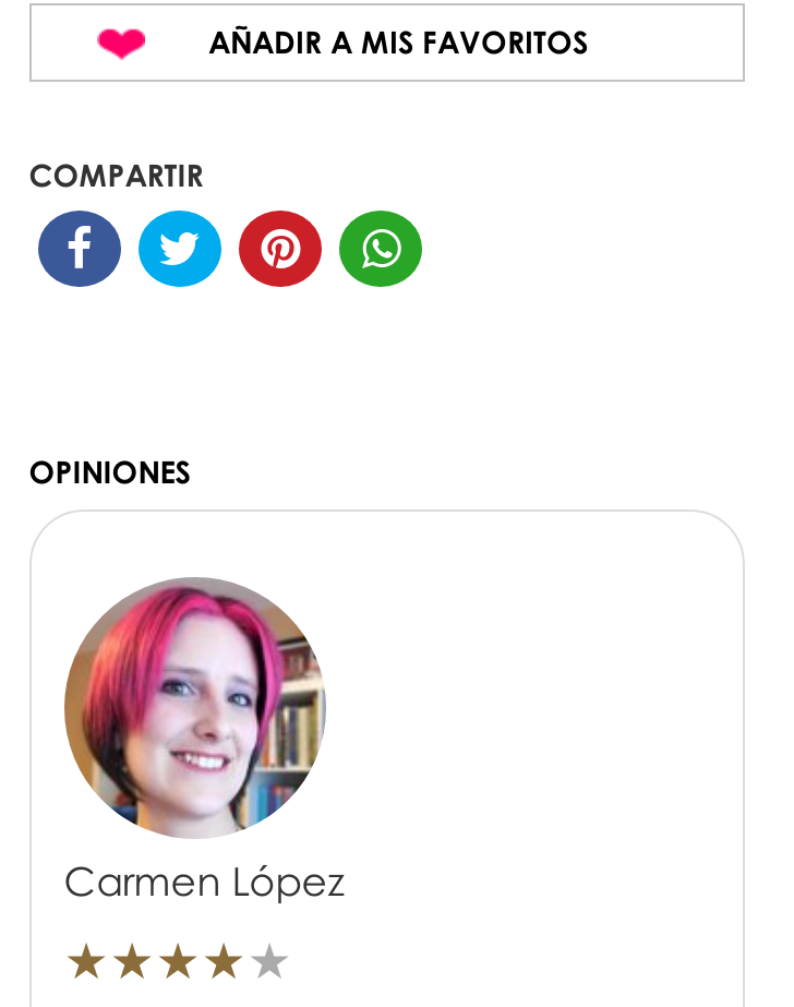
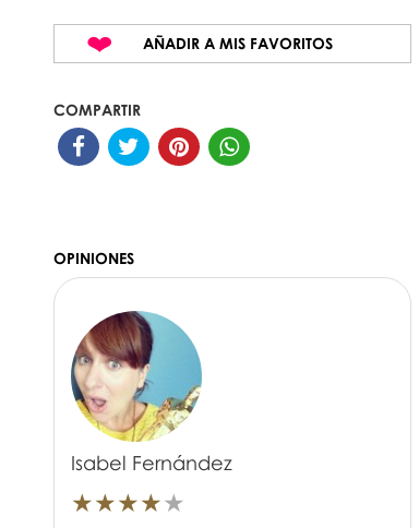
[62,577,345,904] [image] | Carmen López -> [70,311,232,474] [image] | Isabel Fernández

